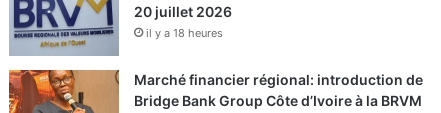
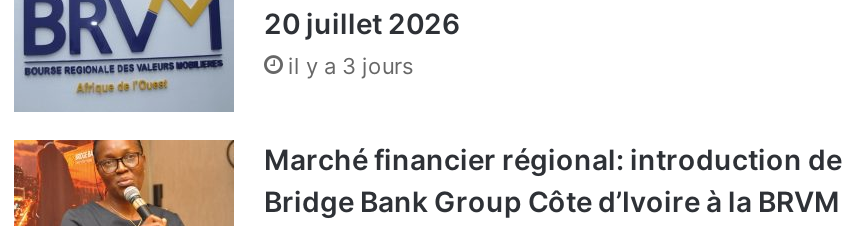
[146,26,223,40] il y a 18 heures -> [288,52,414,80] il y a 3 jours

